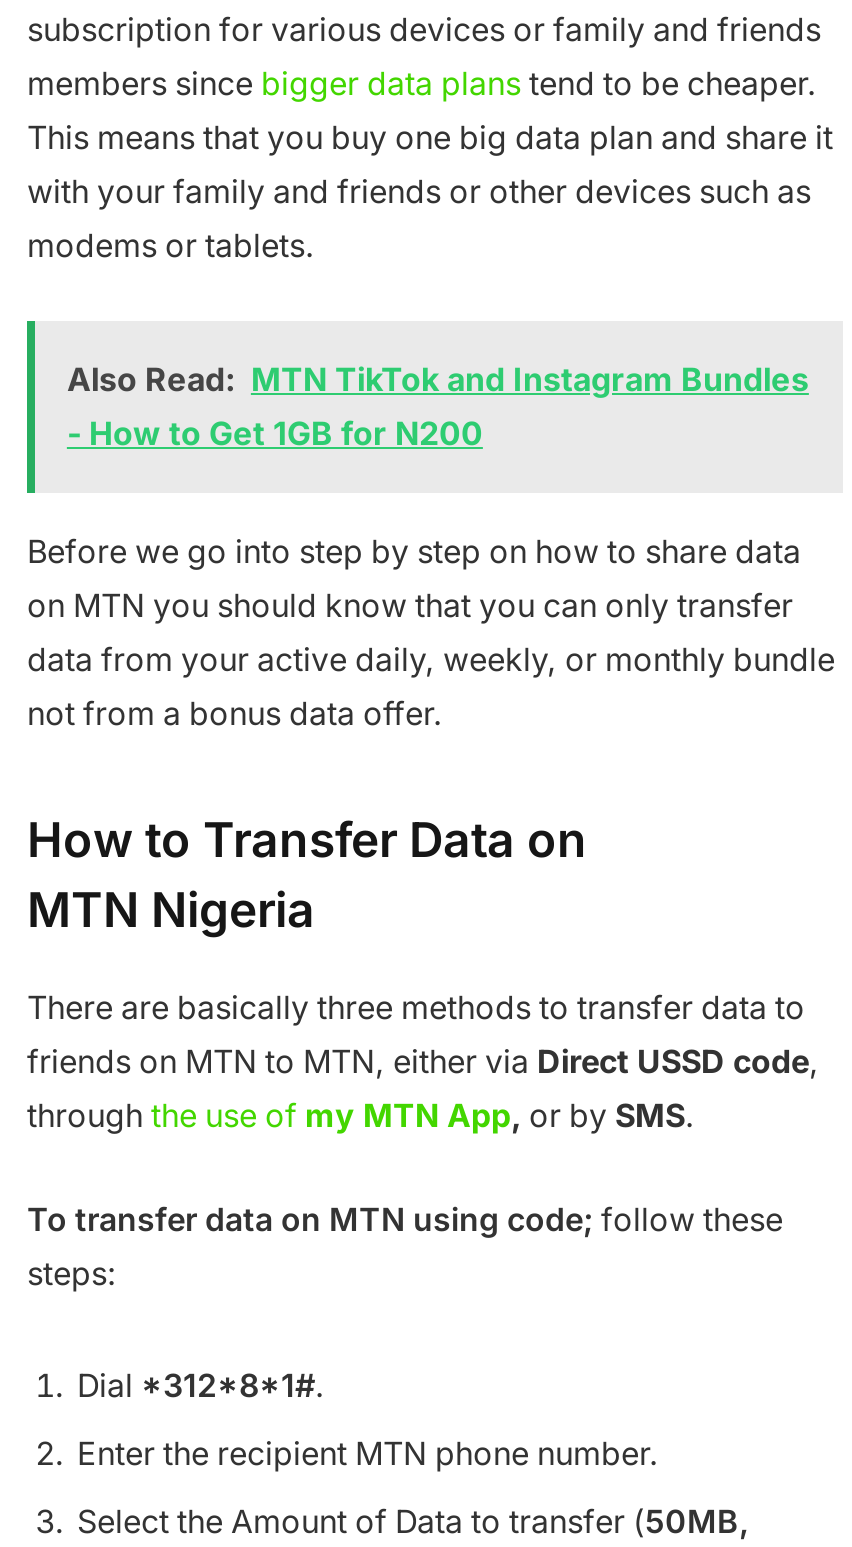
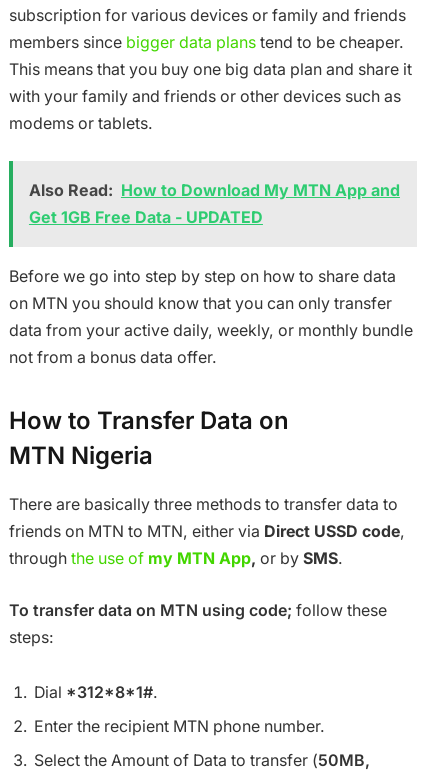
[67,359,809,453] Also Read: MTN TikTok and Instagram Bundles | - How to Get 1GB for N200 -> [29,180,400,227] Also Read: How to Download My MTN App and | Get 1GB Free Data - UPDATED

